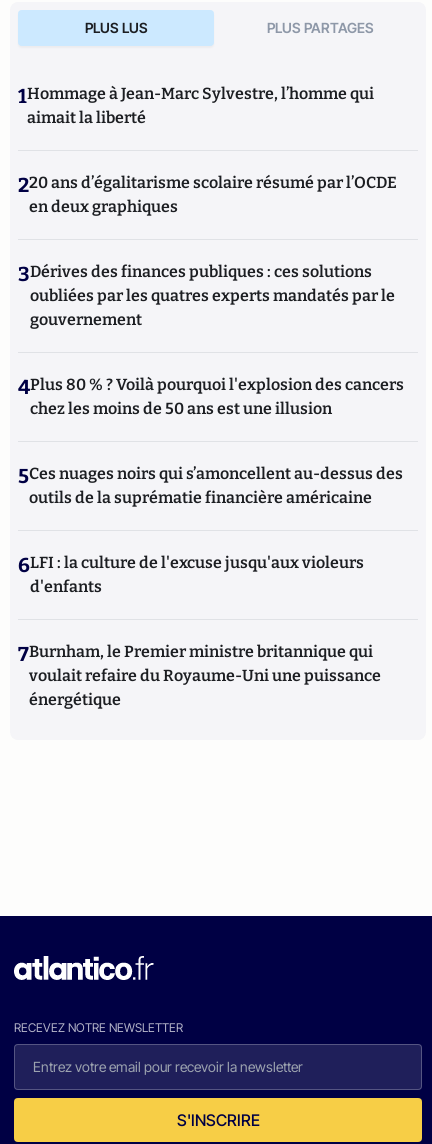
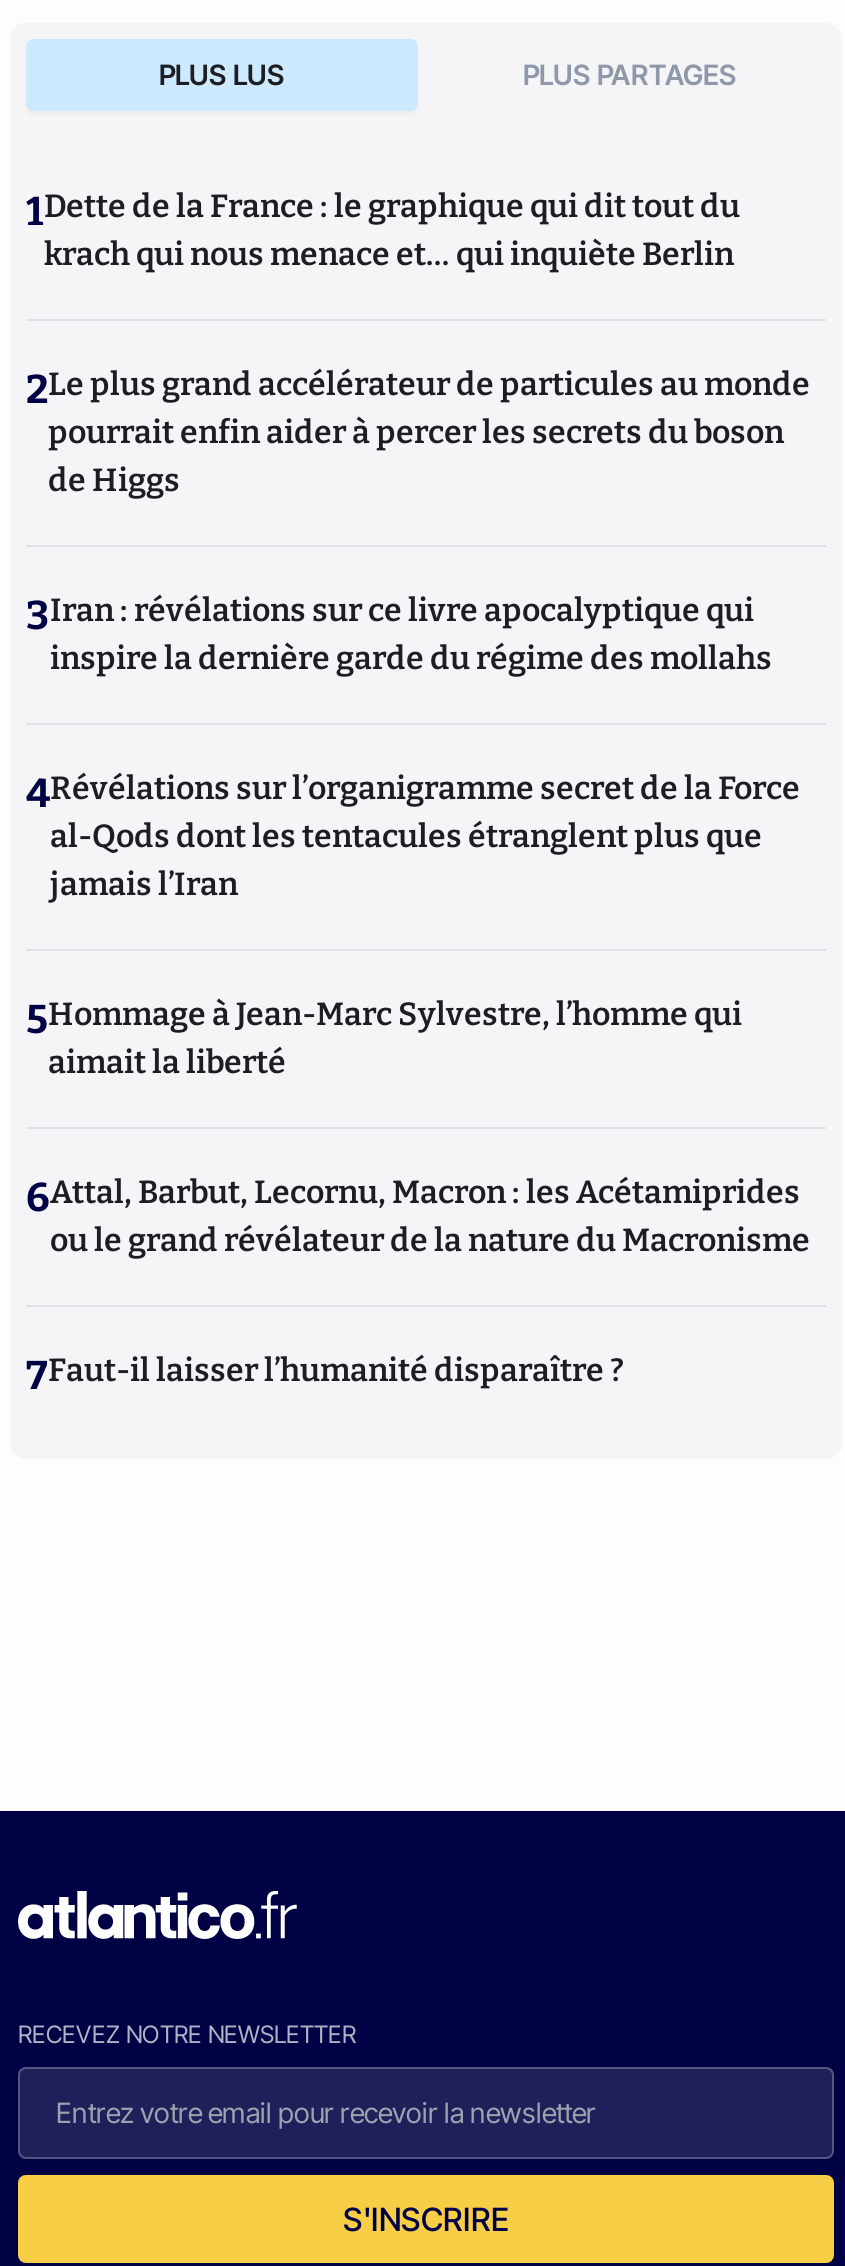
[18,84,374,108] 1Hommage à Jean-Marc Sylvestre, l’homme qui -> [26,187,810,1043] 1Dette de la France : le graphique qui dit tout du | krach qui nous menace et… qui inquiète Berlin | 2Le plus grand accélérateur de particules au monde | pourrait enfin aider à percer les secrets du boson | de Higgs | 3Iran : révélations sur ce livre apocalyptique qui | inspire la dernière garde du régime des mollahs | 4Révélations sur l’organigramme secret de la Force | al-Qods dont les tentacules étranglent plus que | jamais l’Iran | 5Hommage à Jean-Marc Sylvestre, l’homme qui
moved [27,108,146,127] -> [48,1043,286,1081]: aimait la liberté
[18,173,404,709] 220 ans d’égalitarisme scolaire résumé par l’OCDE | en deux graphiques | 3Dérives des finances publiques : ces solutions | oubliées par les quatres experts mandatés par le | gouvernement | 4Plus 80 % ? Voilà pourquoi l'explosion des cancers | chez les moins de 50 ans est une illusion | 5Ces nuages noirs qui s’amoncellent au-dessus des | outils de la suprématie financière américaine | 6LFI : la culture de l'excuse jusqu'aux violeurs | d'enfants | 7Burnham, le Premier ministre britannique qui | voulait refaire du Royaume-Uni une puissance | énergétique -> [26,1173,810,1399] 6Attal, Barbut, Lecornu, Macron : les Acétamiprides | ou le grand révélateur de la nature du Macronisme | 7Faut-il laisser l’humanité disparaître ?

